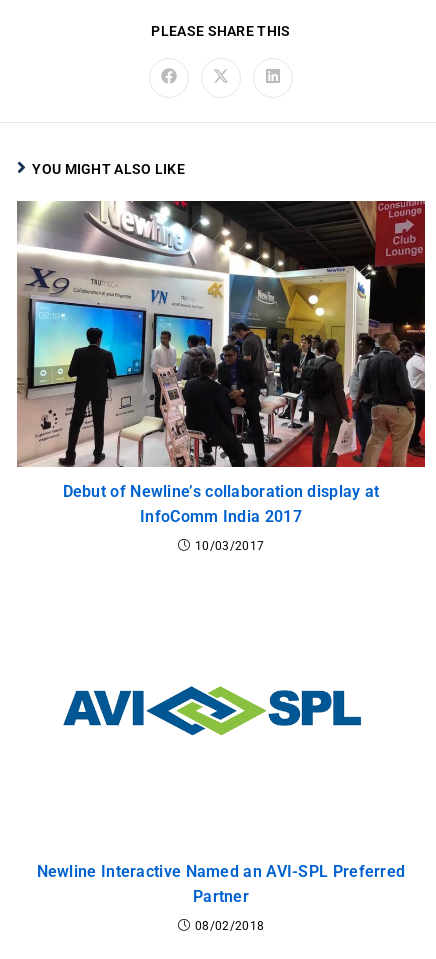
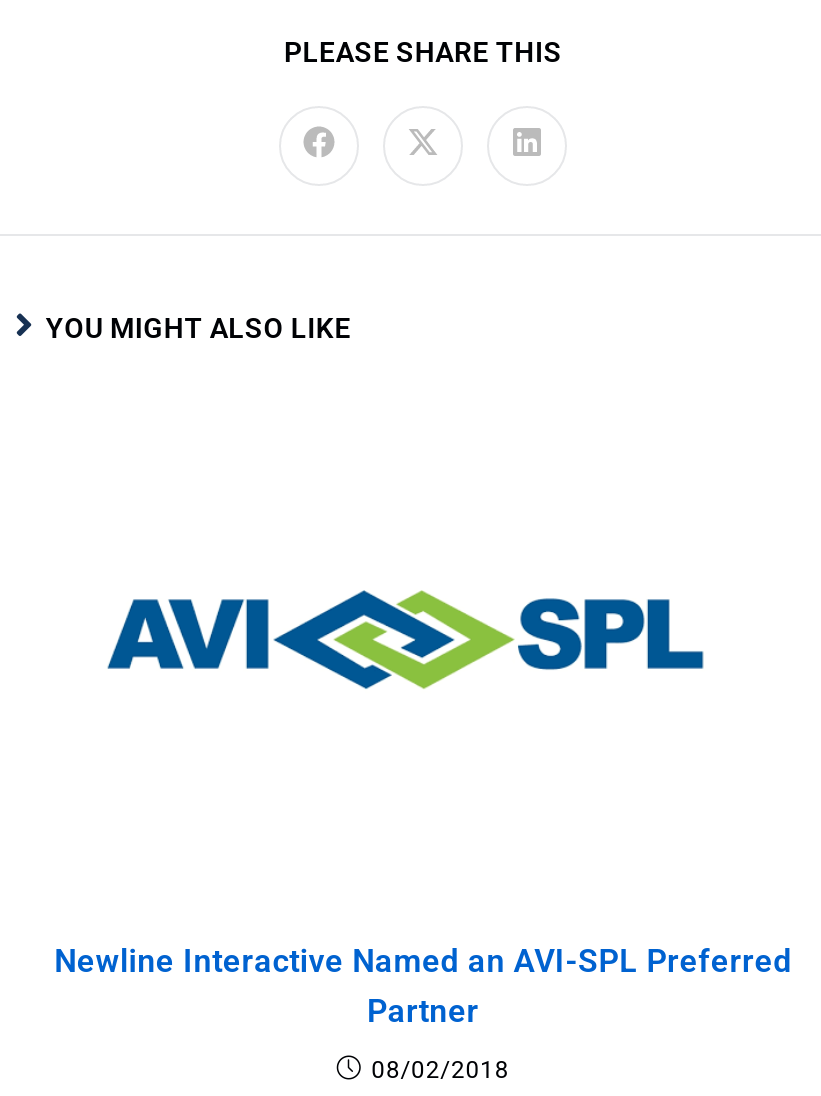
[16,200,426,553] [image] | Debut of Newline’s collaboration display at | InfoComm India 2017 | 10/03/2017 -> none

